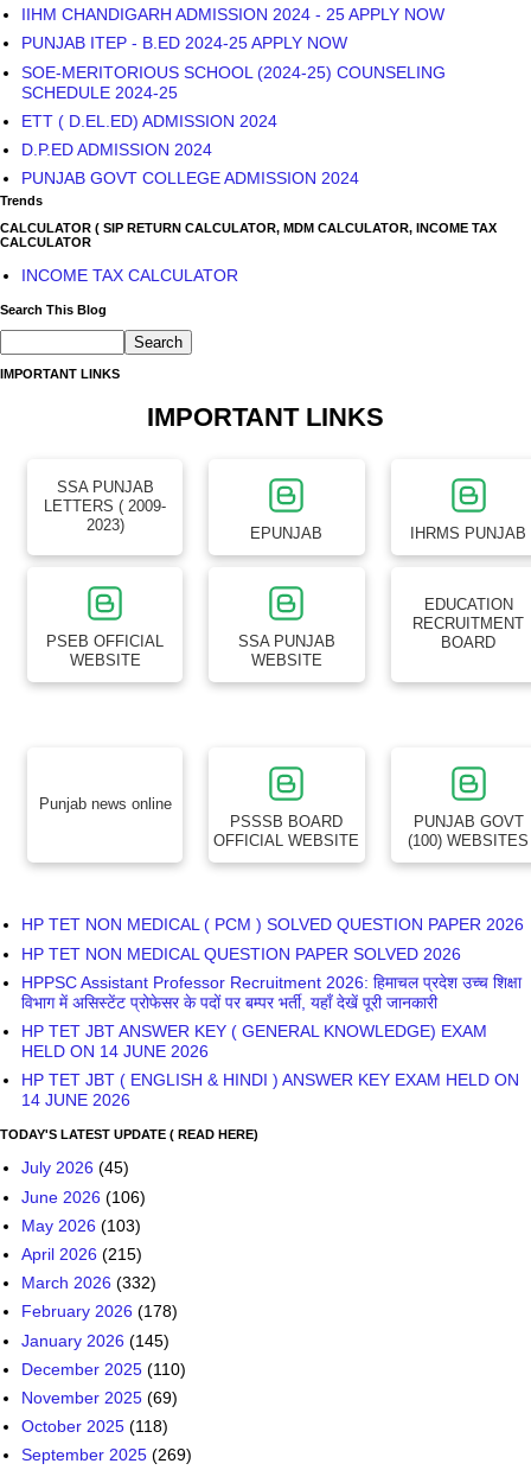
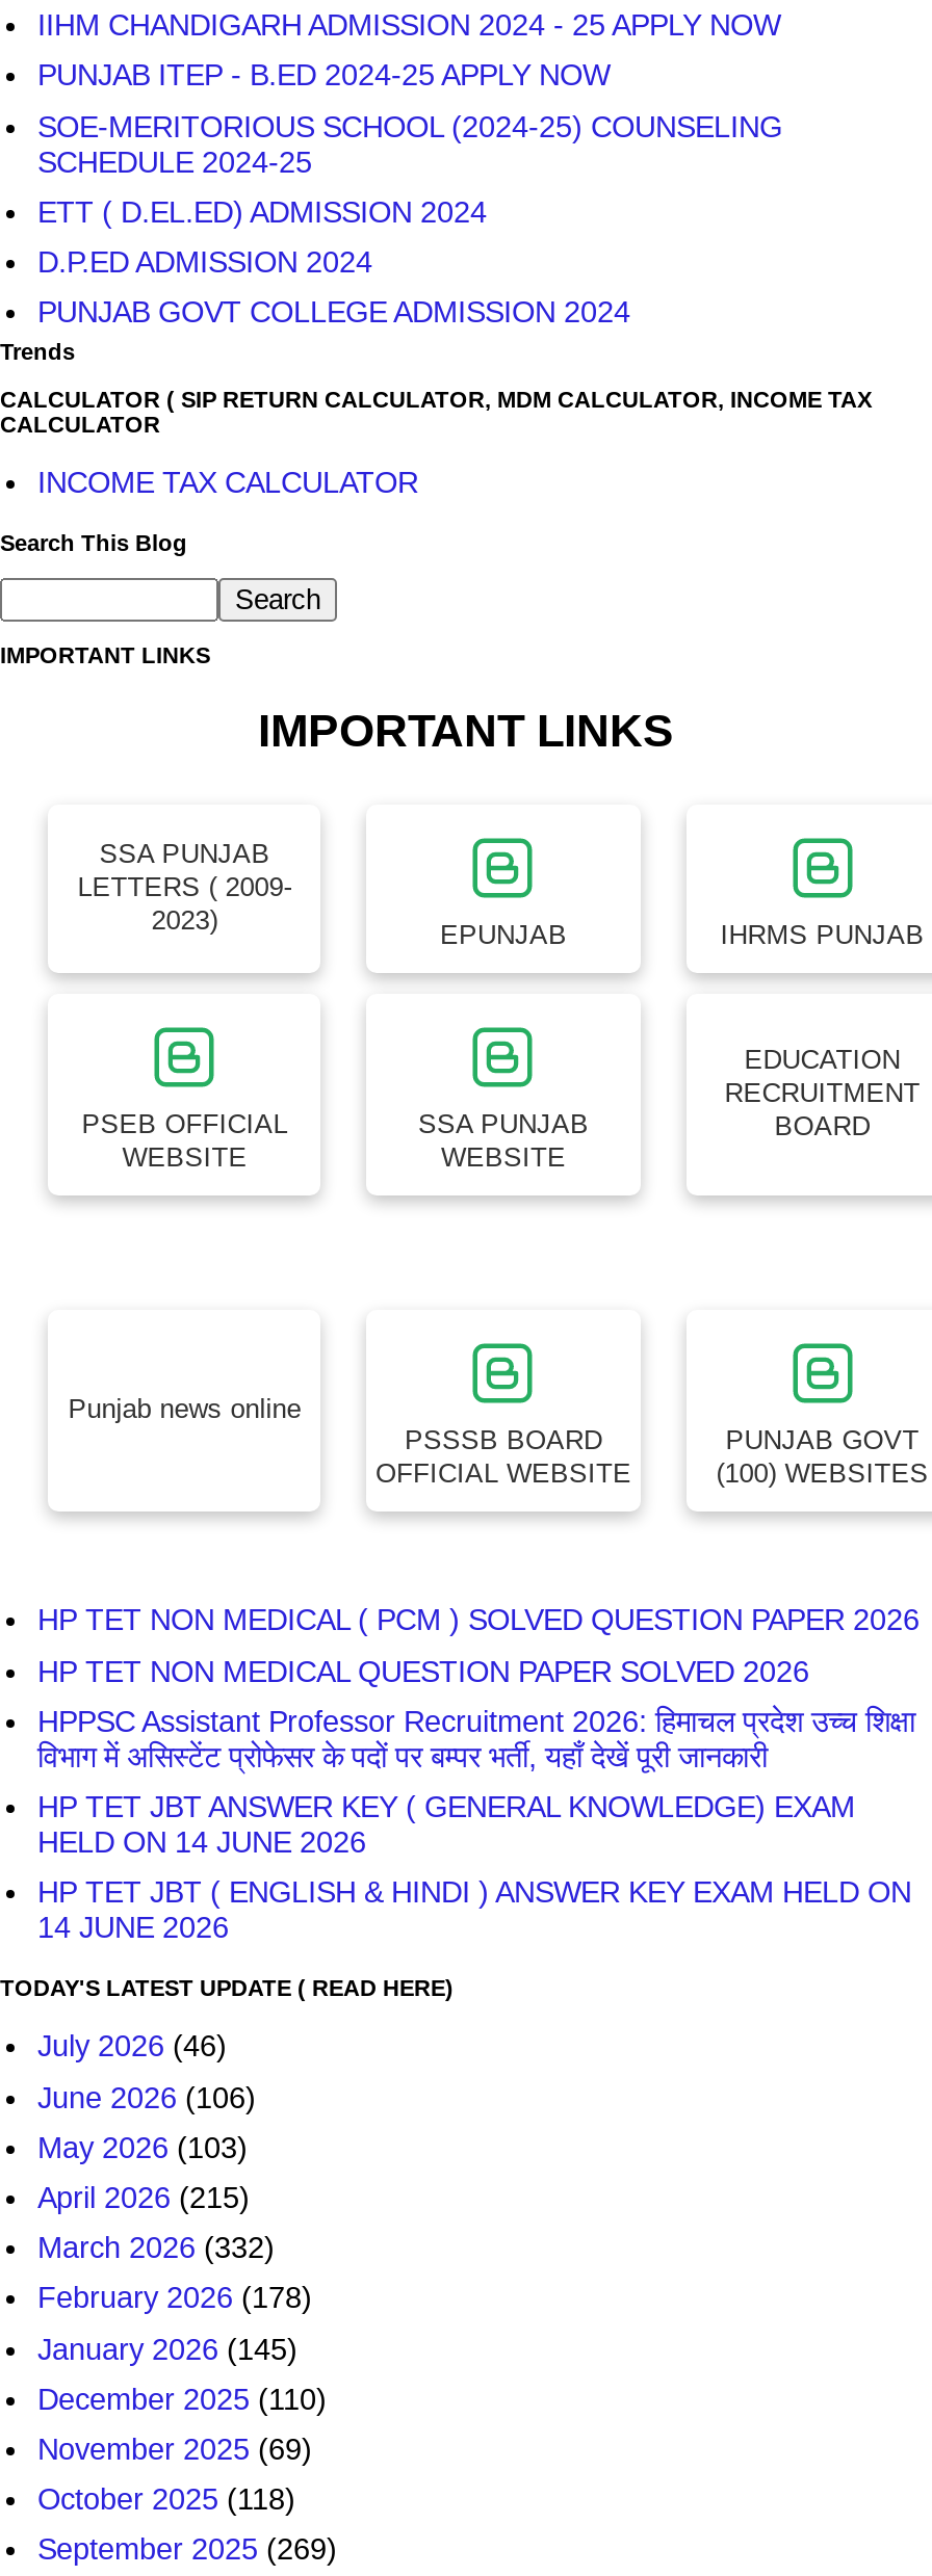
[21,1158,129,1177] July 2026 (45) -> [37,2030,227,2063] July 2026 (46)

